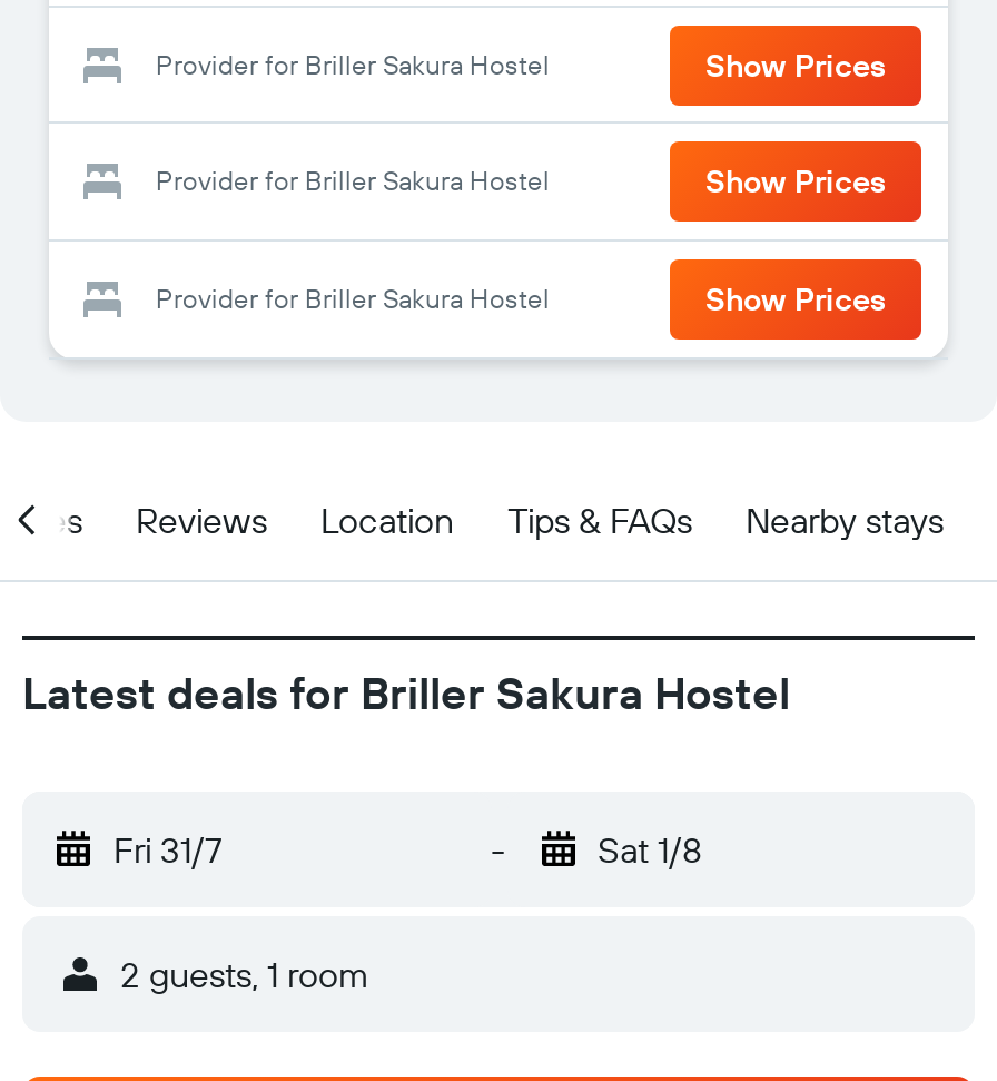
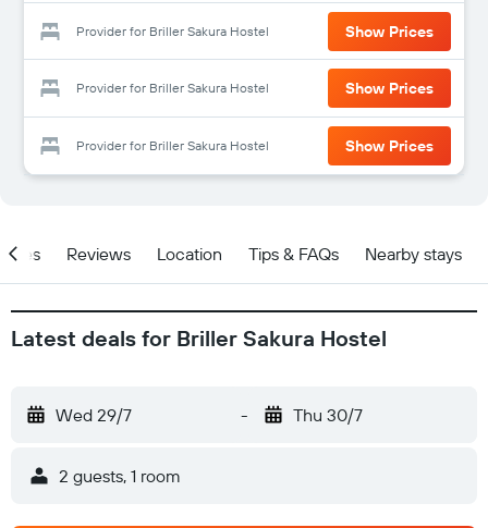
[113,827,223,872] Fri 31/7 -> [56,404,132,426] Wed 29/7
[598,827,702,872] Sat 1/8 -> [292,404,362,426] Thu 30/7

